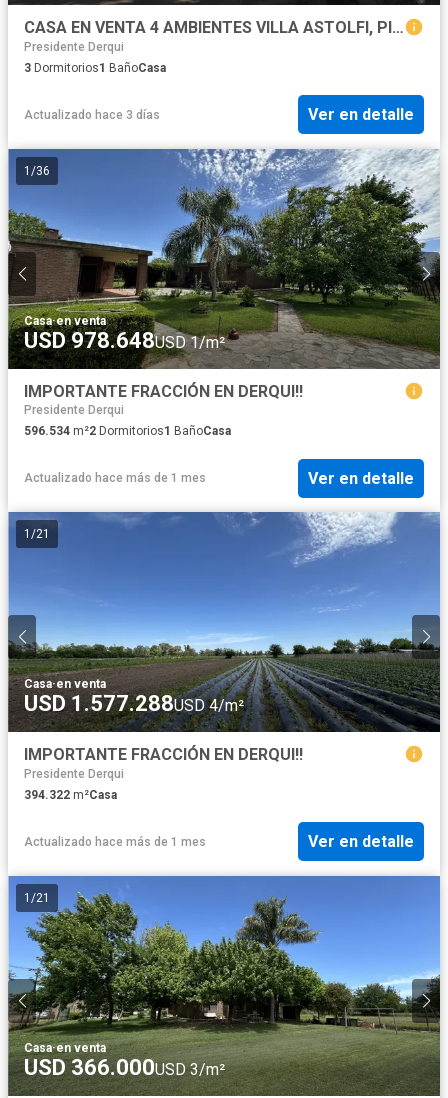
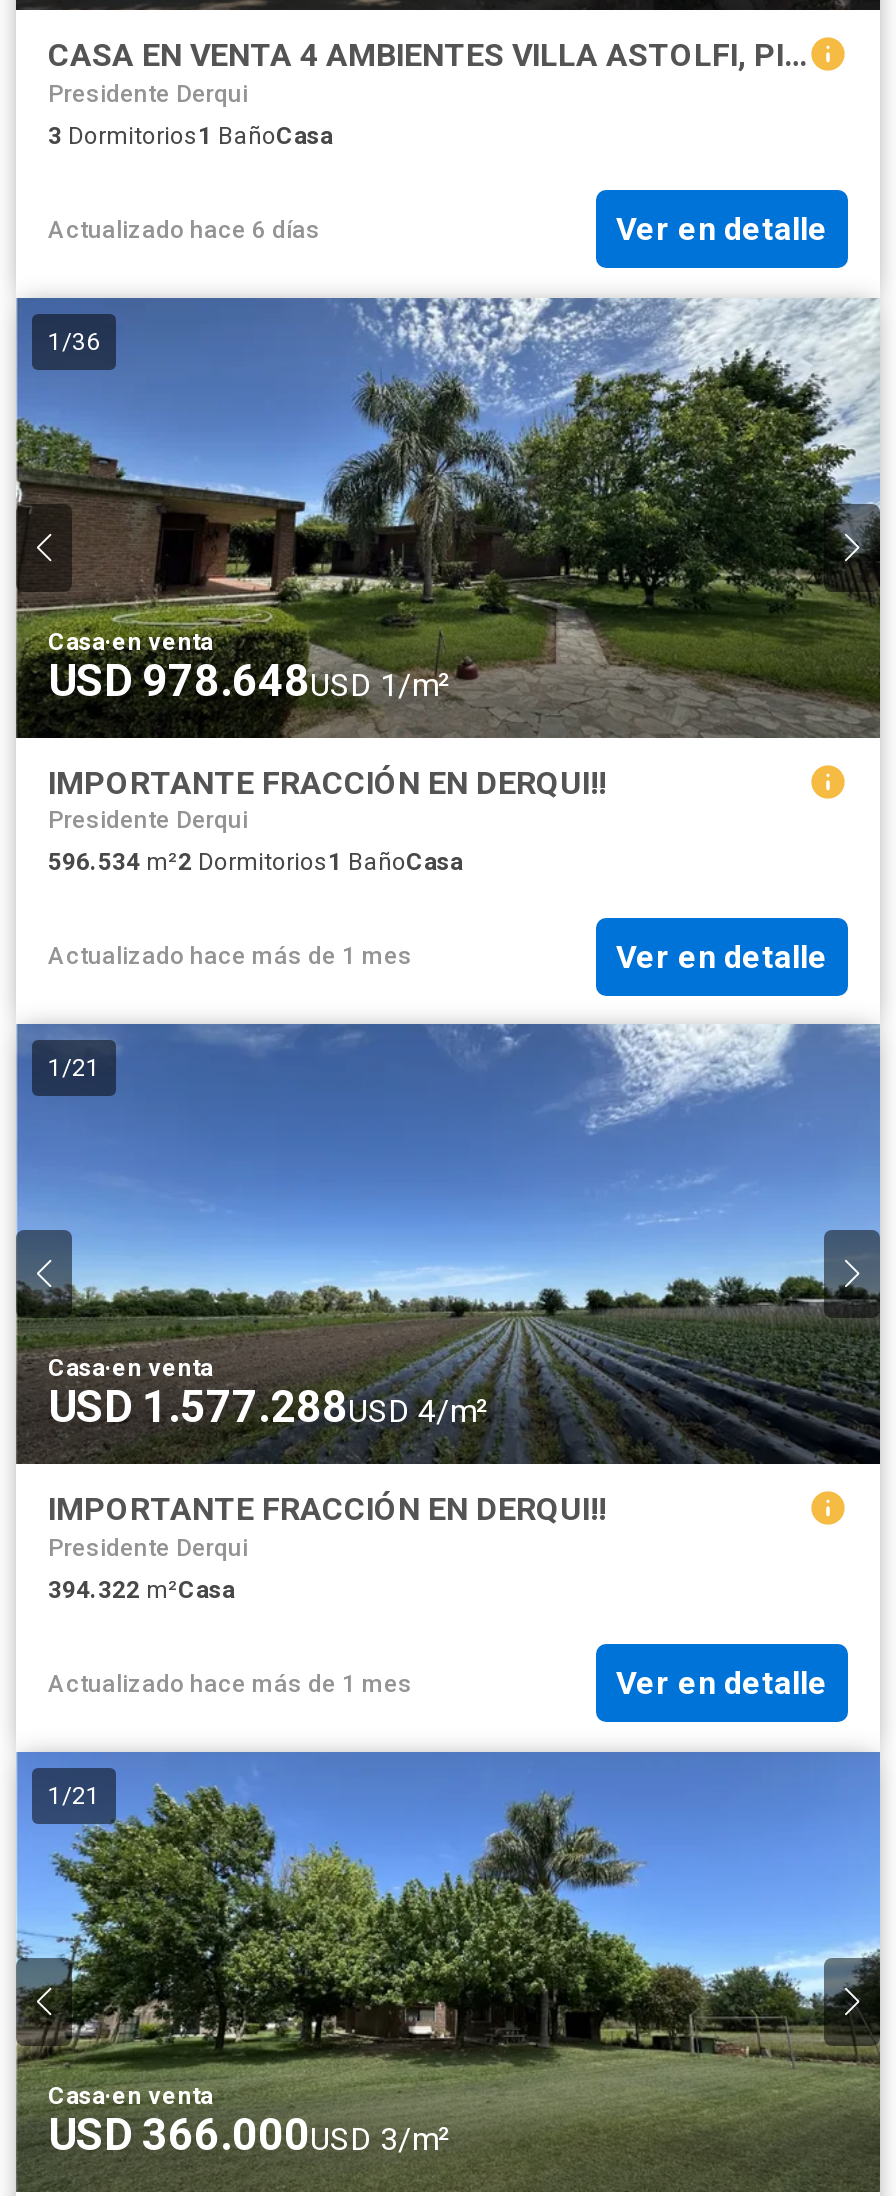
[24,108,160,122] Actualizado hace 3 días -> [48,215,320,243] Actualizado hace 6 días

